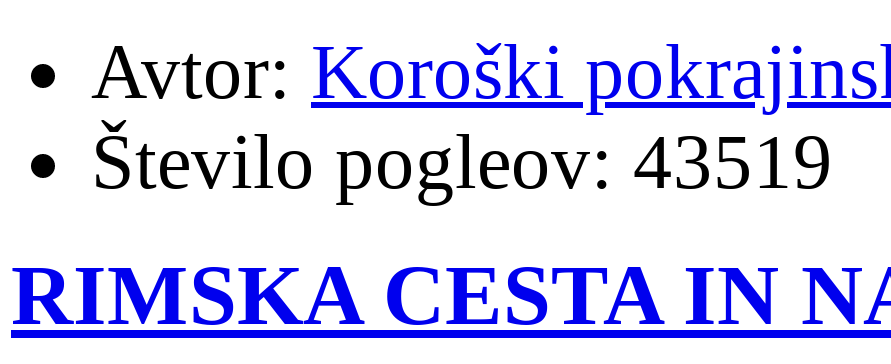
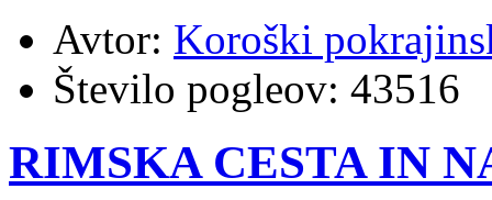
[91,118,833,204] Število pogleov: 43519 -> [53,65,460,112] Število pogleov: 43516

